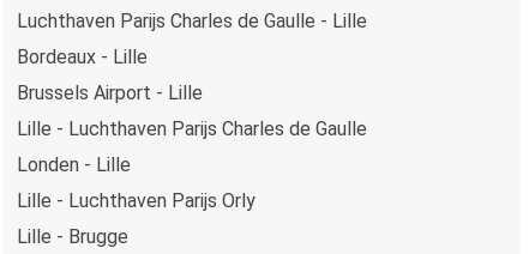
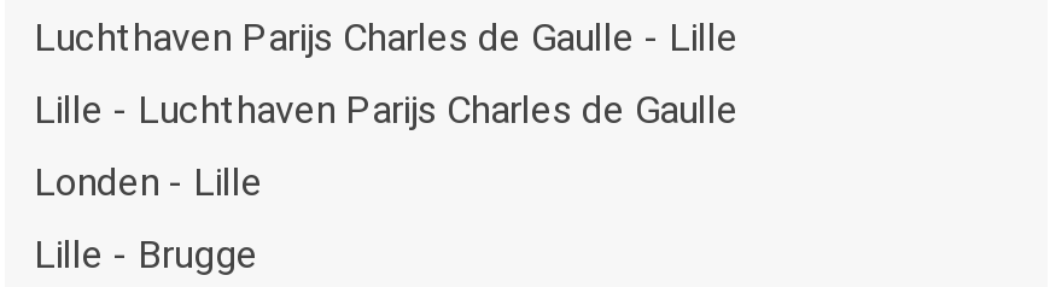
[17,45,203,104] Bordeaux - Lille | Brussels Airport - Lille -> none
[17,189,256,211] Lille - Luchthaven Parijs Orly -> none

